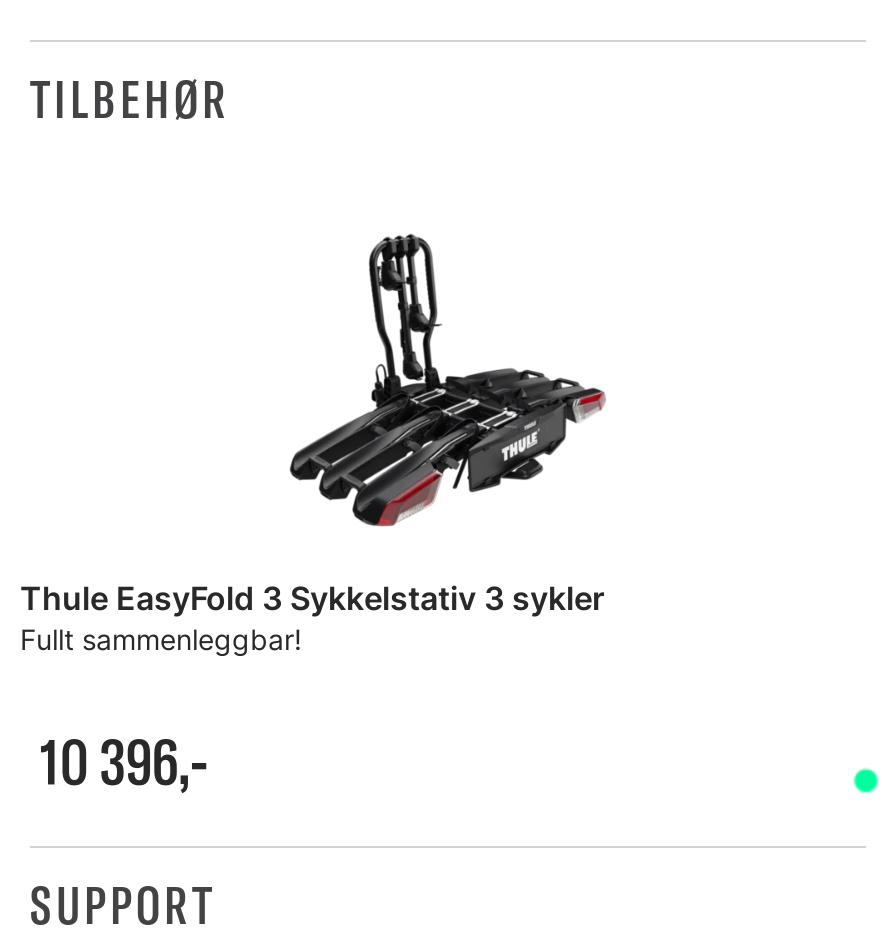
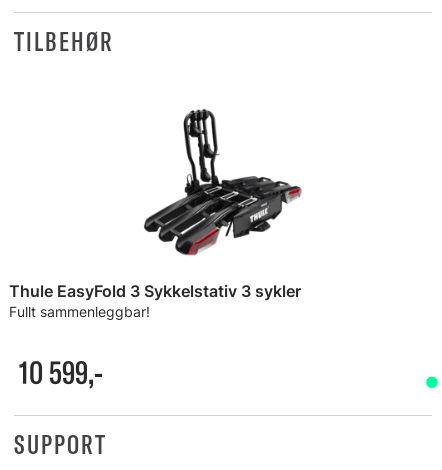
[40,720,208,800] 10 396,- -> [19,352,103,392] 10 599,-

